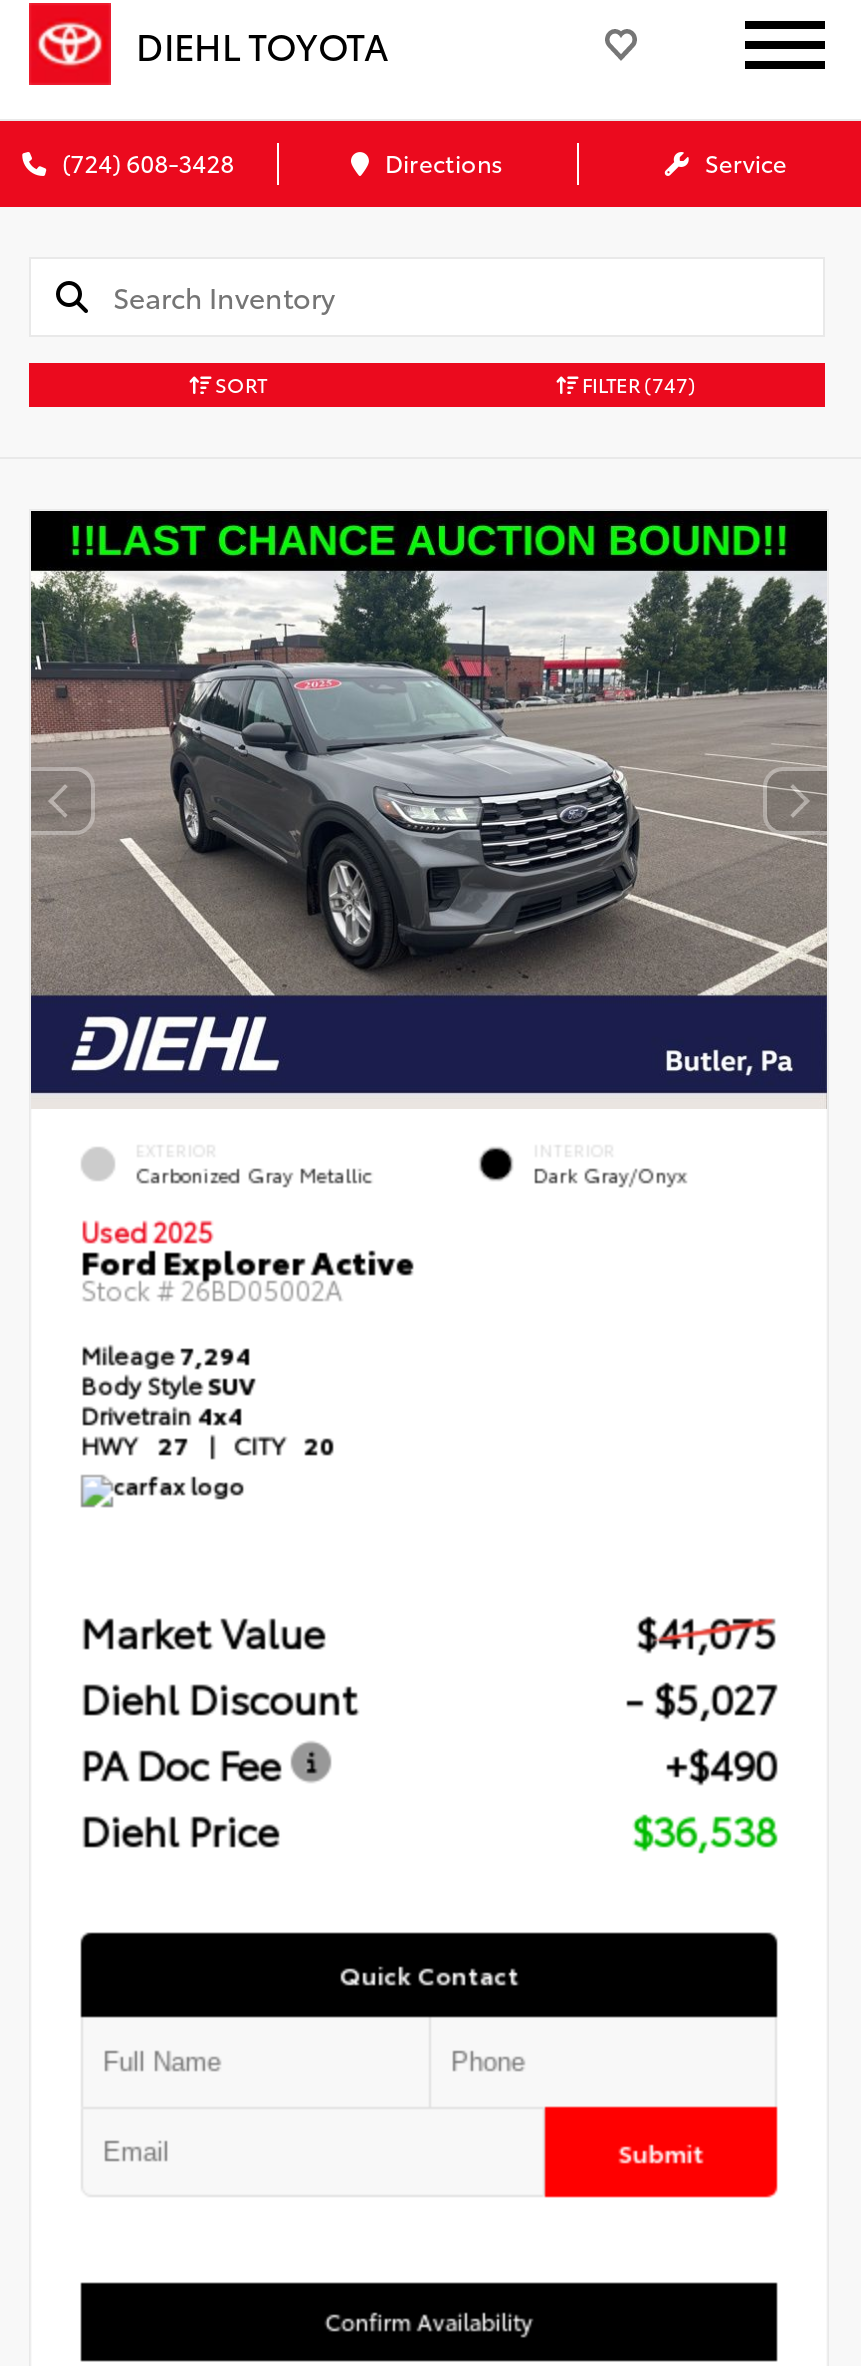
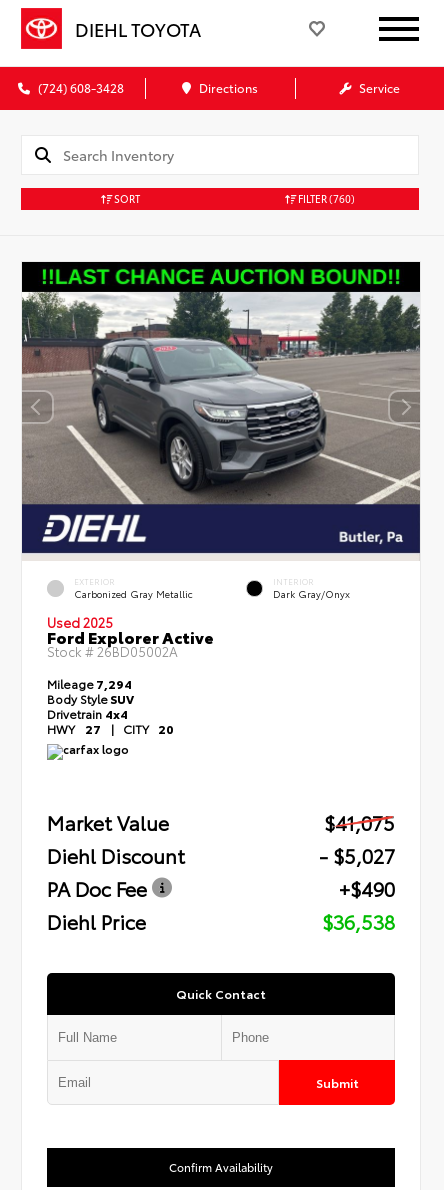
[578,369,696,399] FILTER (747) -> [295,191,354,206] FILTER (760)

